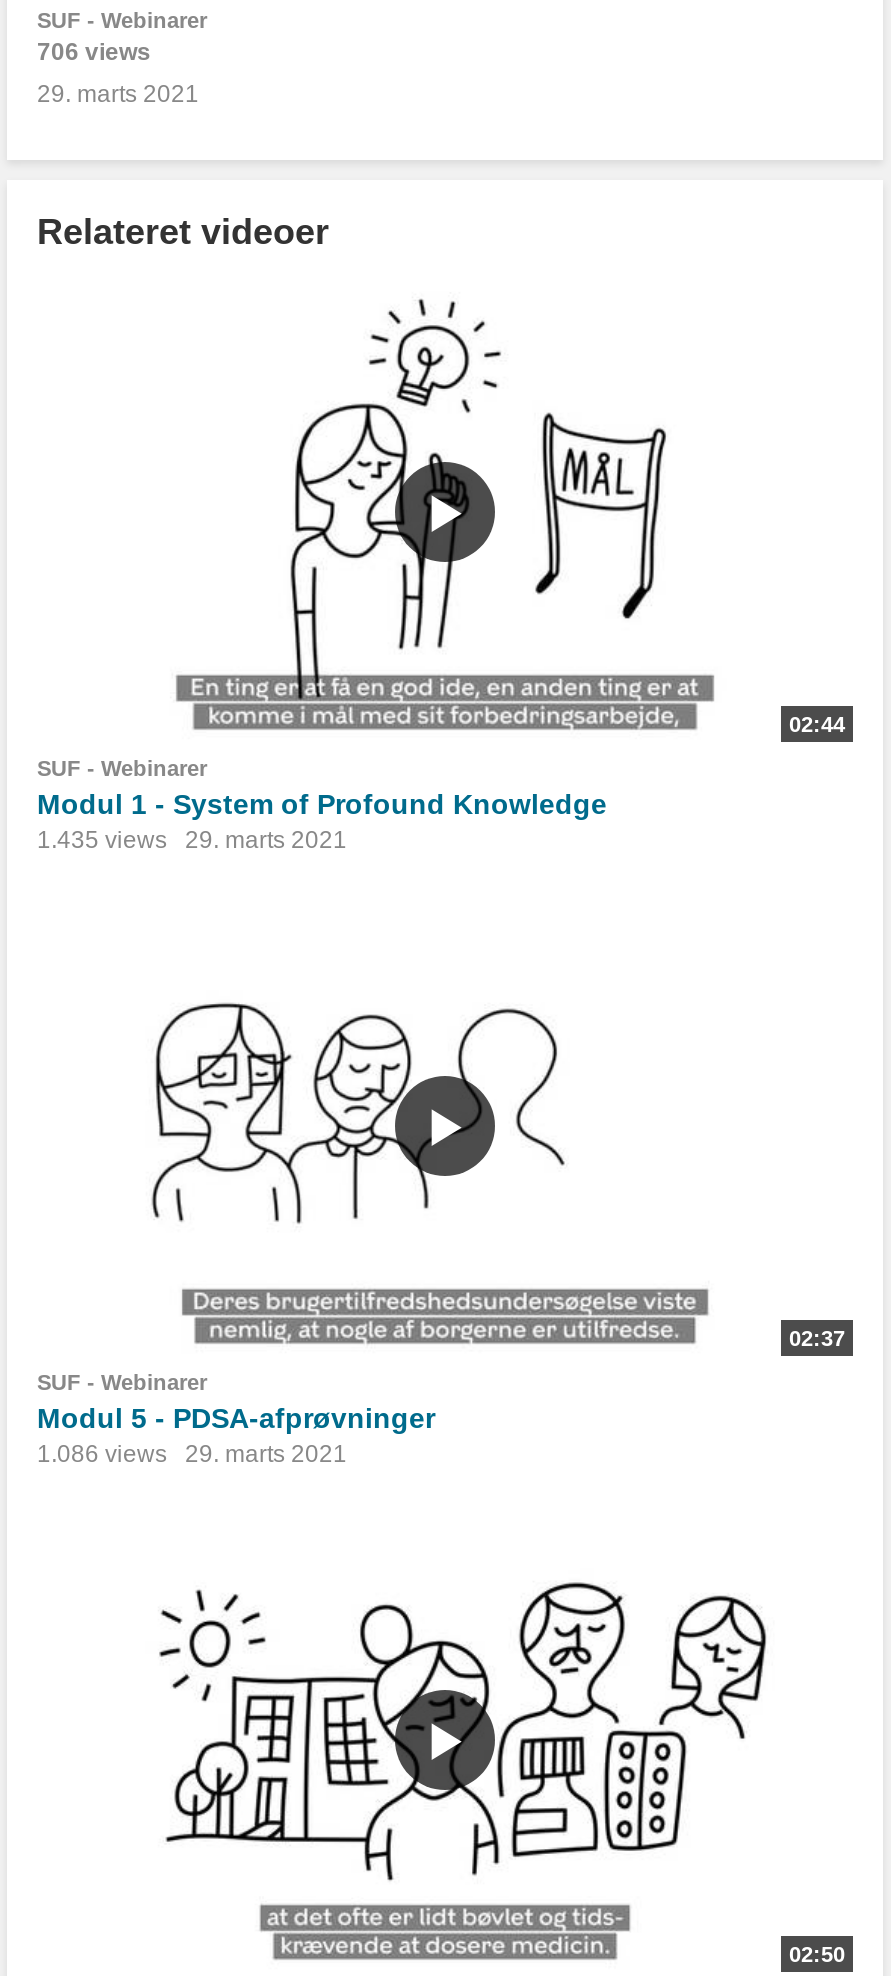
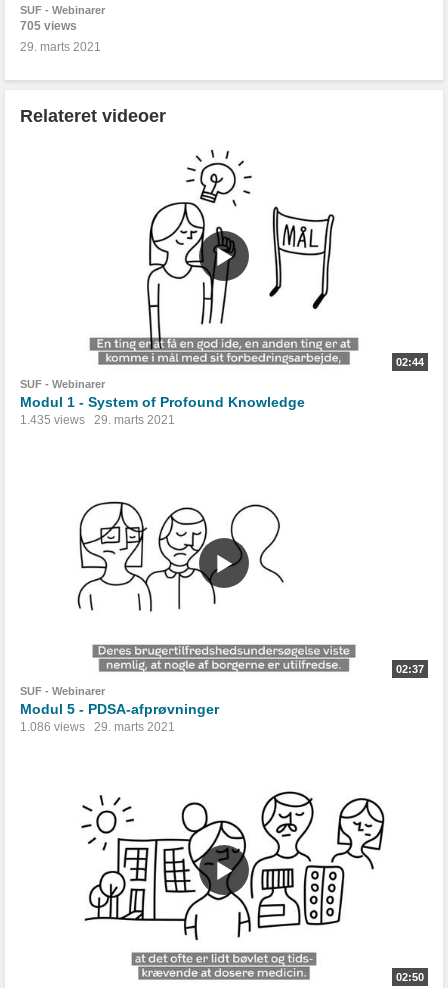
[37,38,151,66] 706 views -> [20,19,77,33] 705 views

